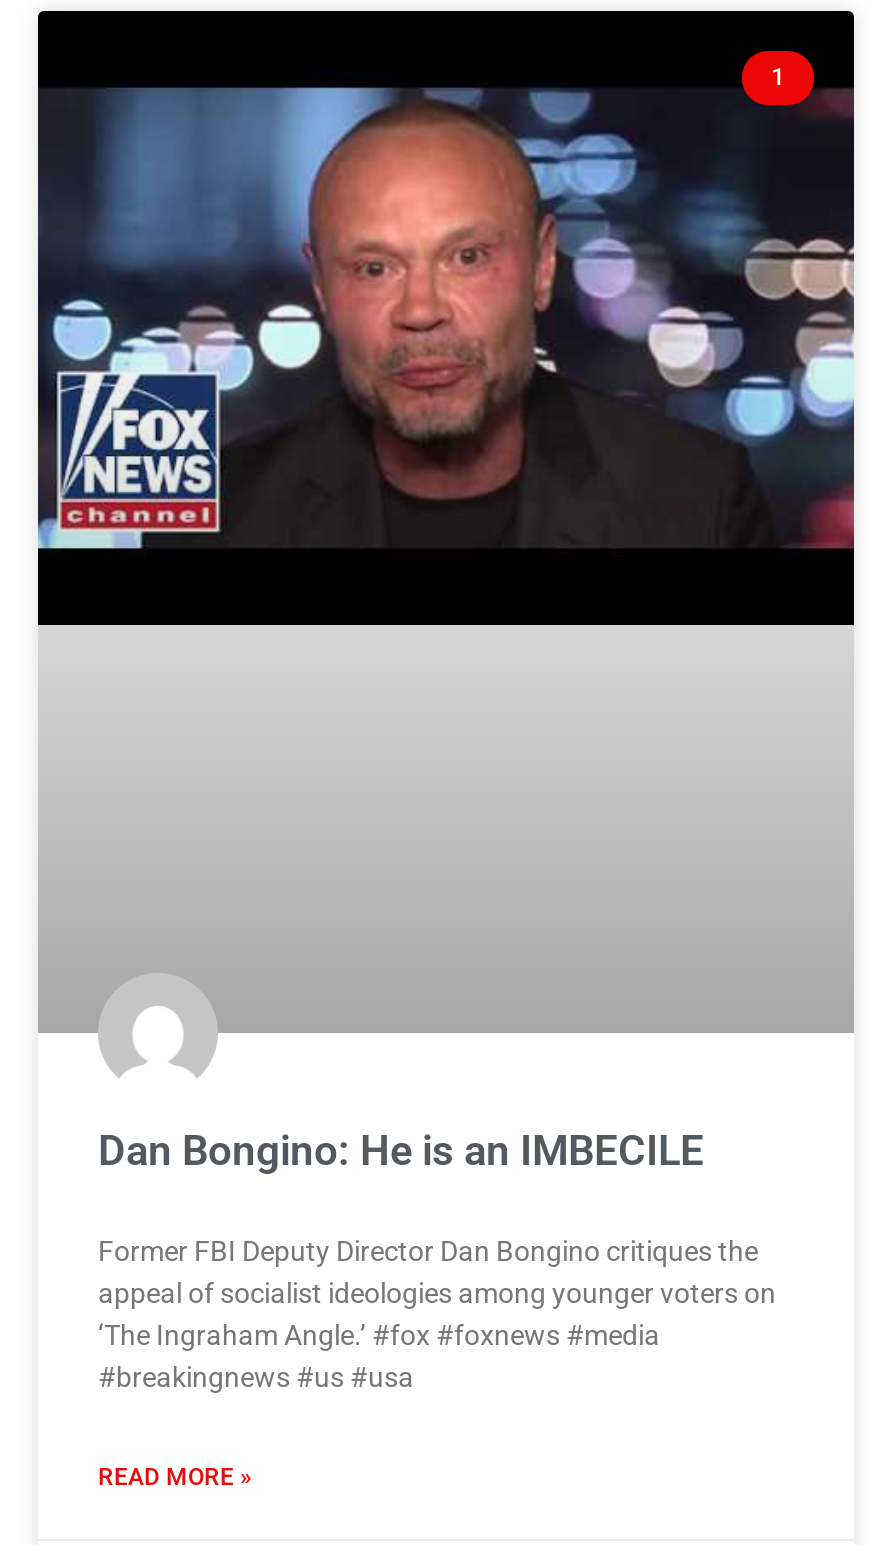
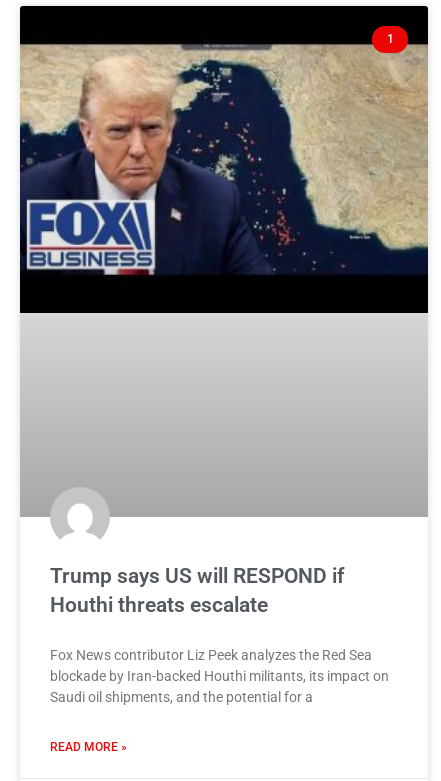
[36,87,856,551] [image] -> [20,43,429,275] [image]
[98,1127,704,1175] Dan Bongino: He is an IMBECILE -> [50,564,344,617] Trump says US will RESPOND if | Houthi threats escalate
[98,1235,776,1393] Former FBI Deputy Director Dan Bongino critiques the | appeal of socialist ideologies among younger voters on | ‘The Ingraham Angle.’ #fox #foxnews #media | #breakingnews #us #usa -> [50,647,389,705] Fox News contributor Liz Peek analyzes the Red Sea | blockade by Iran-backed Houthi militants, its impact on | Saudi oil shipments, and the potential for a

